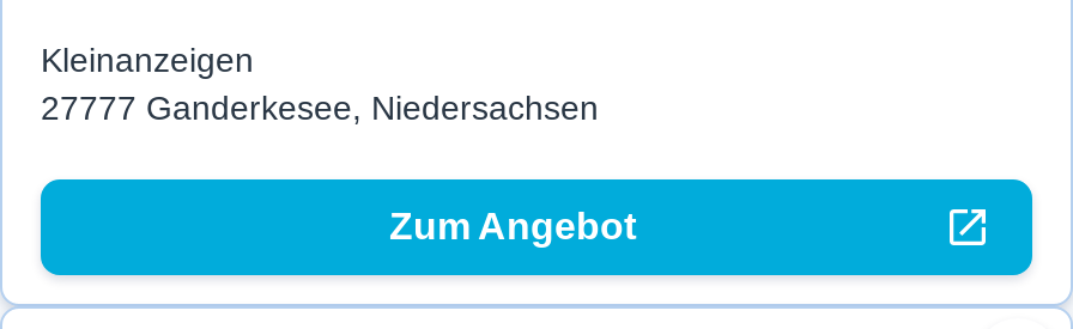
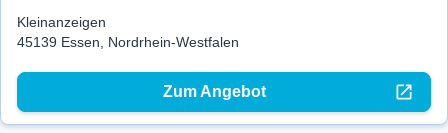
[41,90,599,128] 27777 Ganderkesee, Niedersachsen -> [17,34,239,50] 45139 Essen, Nordrhein-Westfalen

